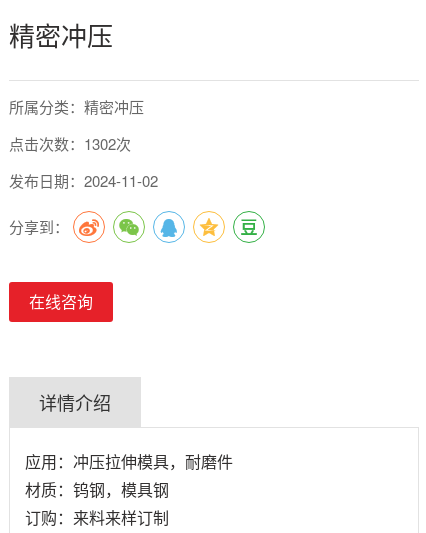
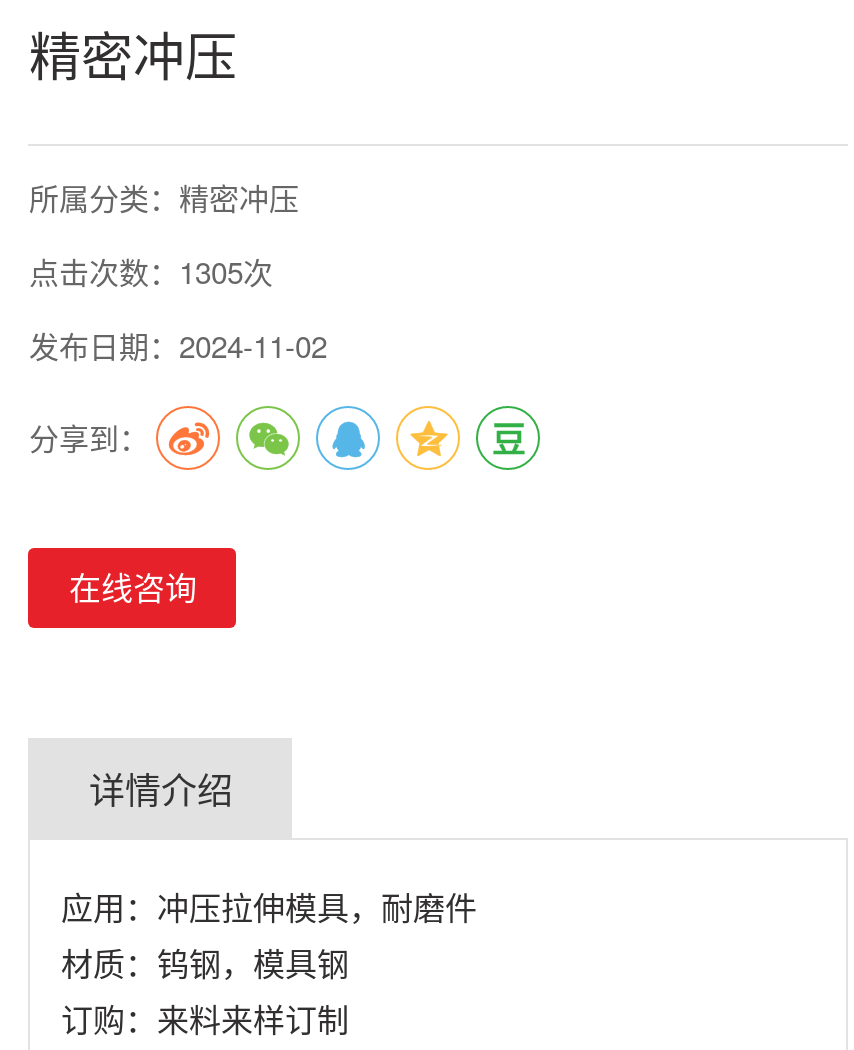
[9,133,131,154] 点击次数：1302次 -> [29,249,273,291] 点击次数：1305次

